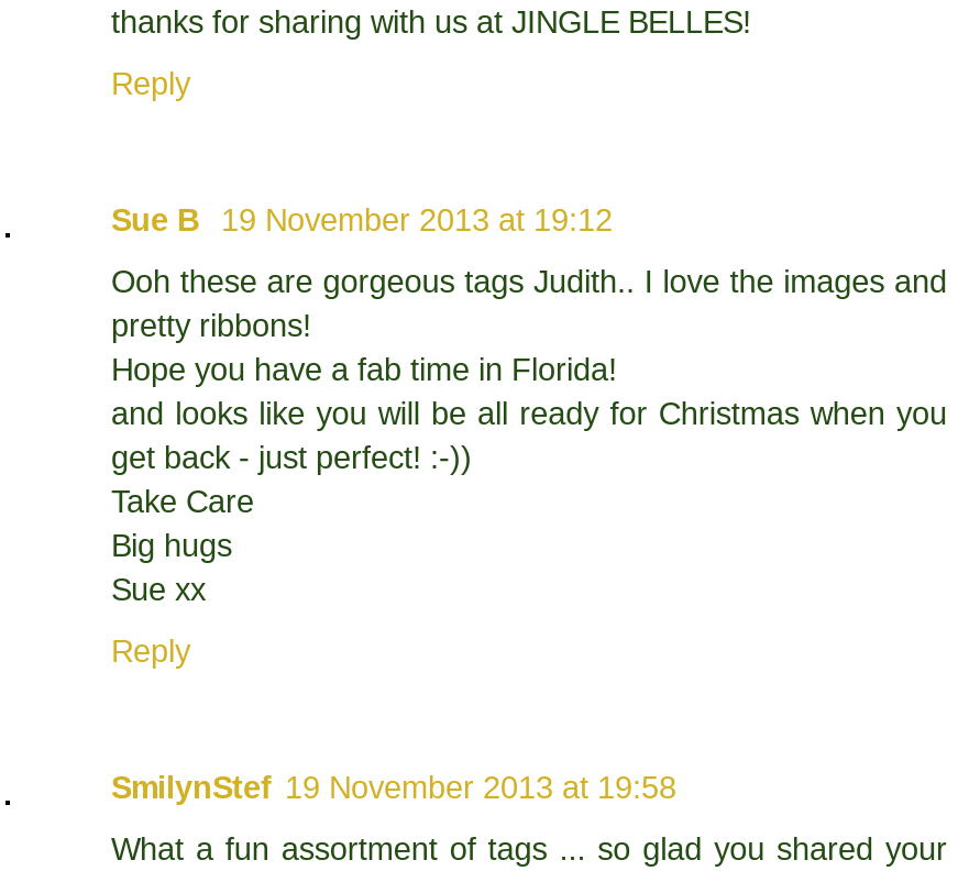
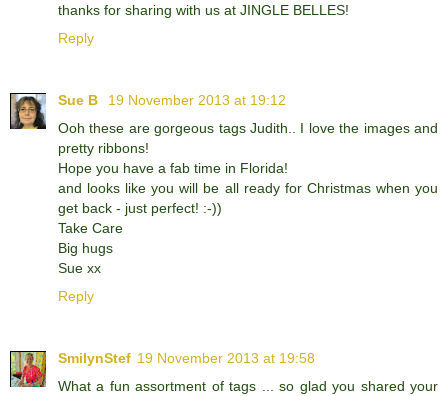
none -> [9,92,47,130] [image]
none -> [9,350,47,388] [image]

